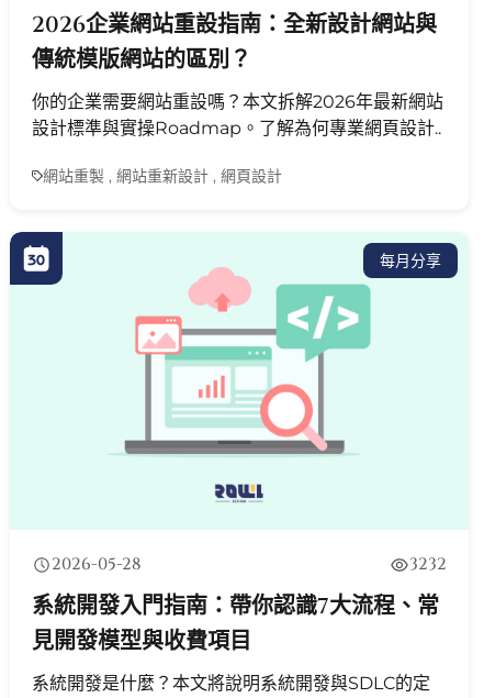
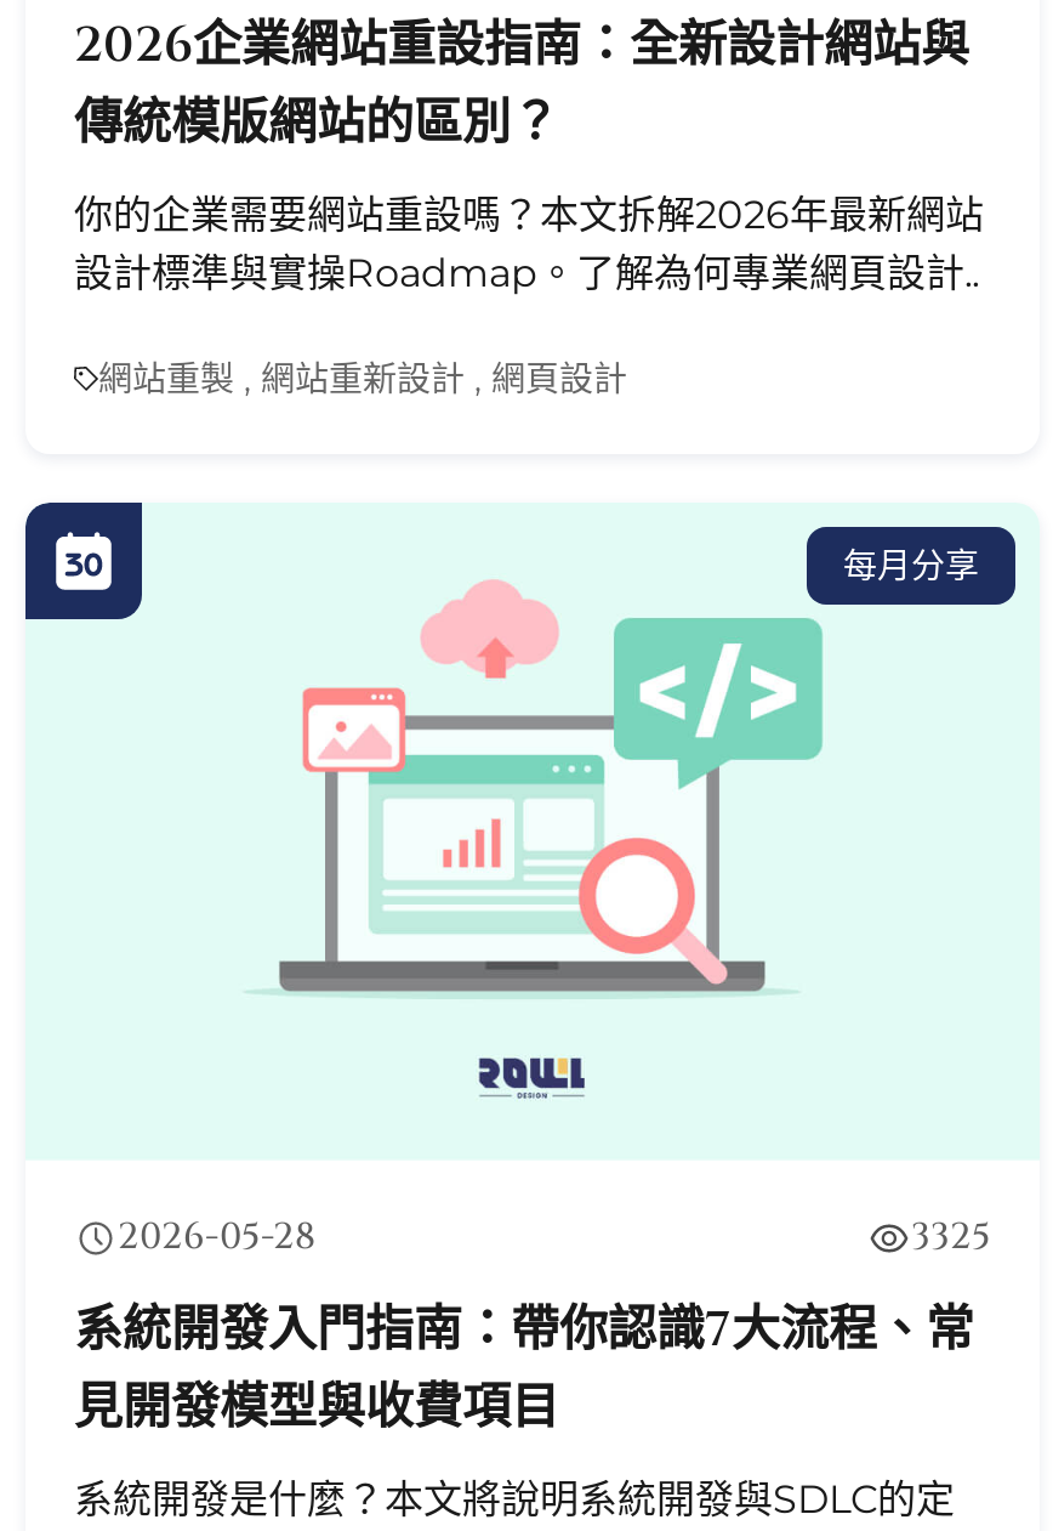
[409,553,447,577] 3232 -> [911,1212,991,1263] 3325

